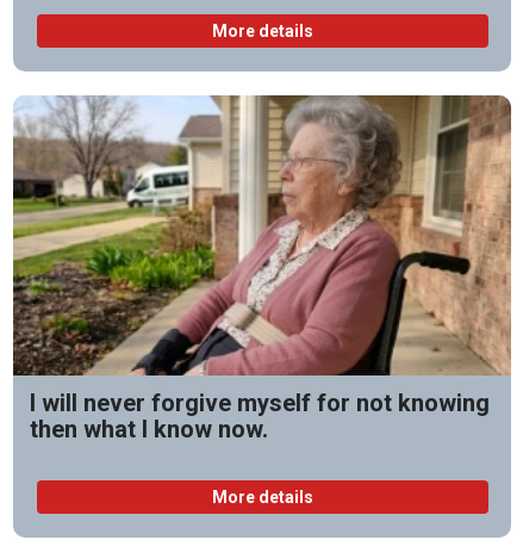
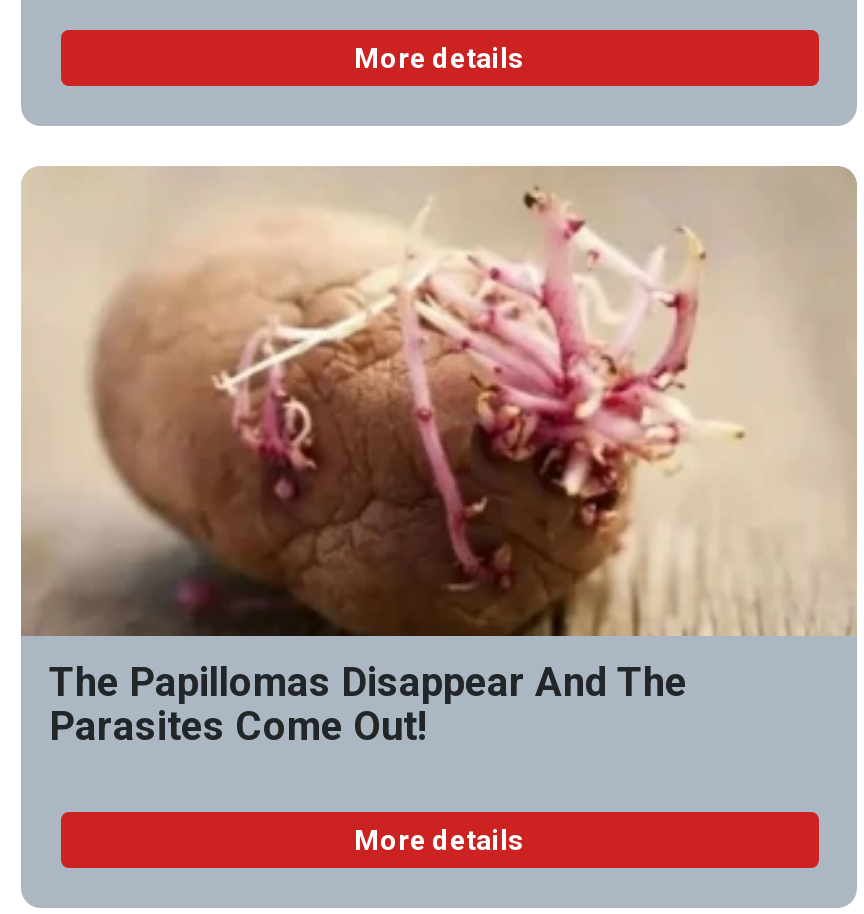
[12,95,511,444] [image] | I will never forgive myself for not knowing | then what I know now. -> [21,166,855,750] [image] | The Papillomas Disappear And The | Parasites Come Out!

